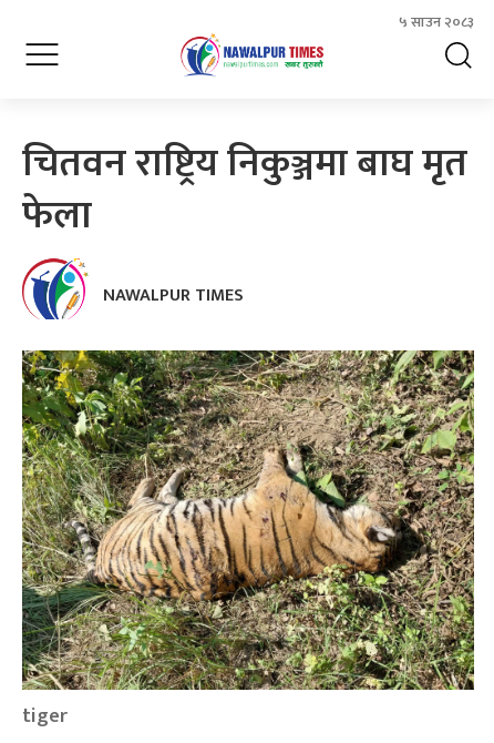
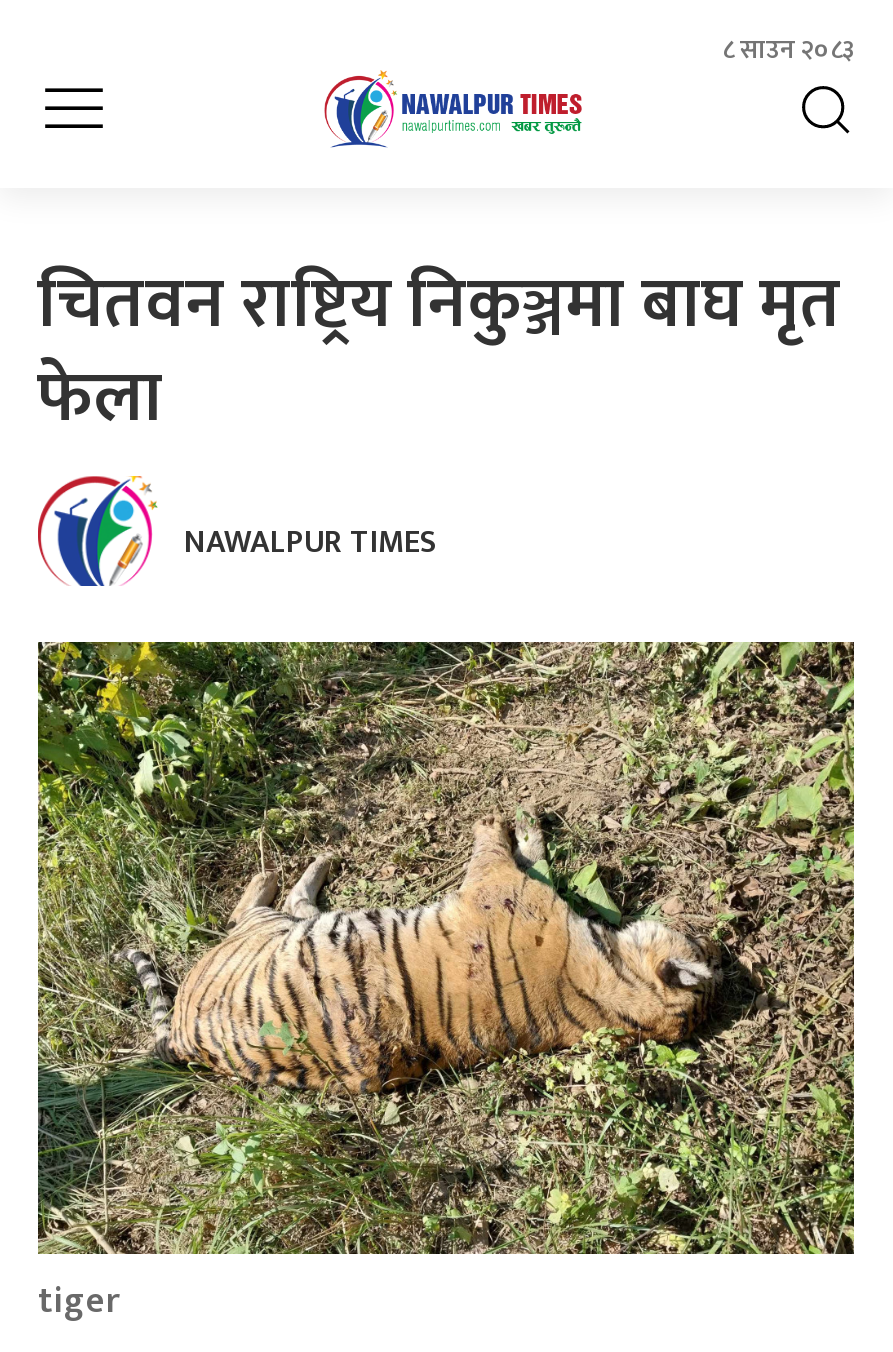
[399,10,474,34] ५ साउन २०८३ -> [722,28,854,72] ८ साउन २०८३

